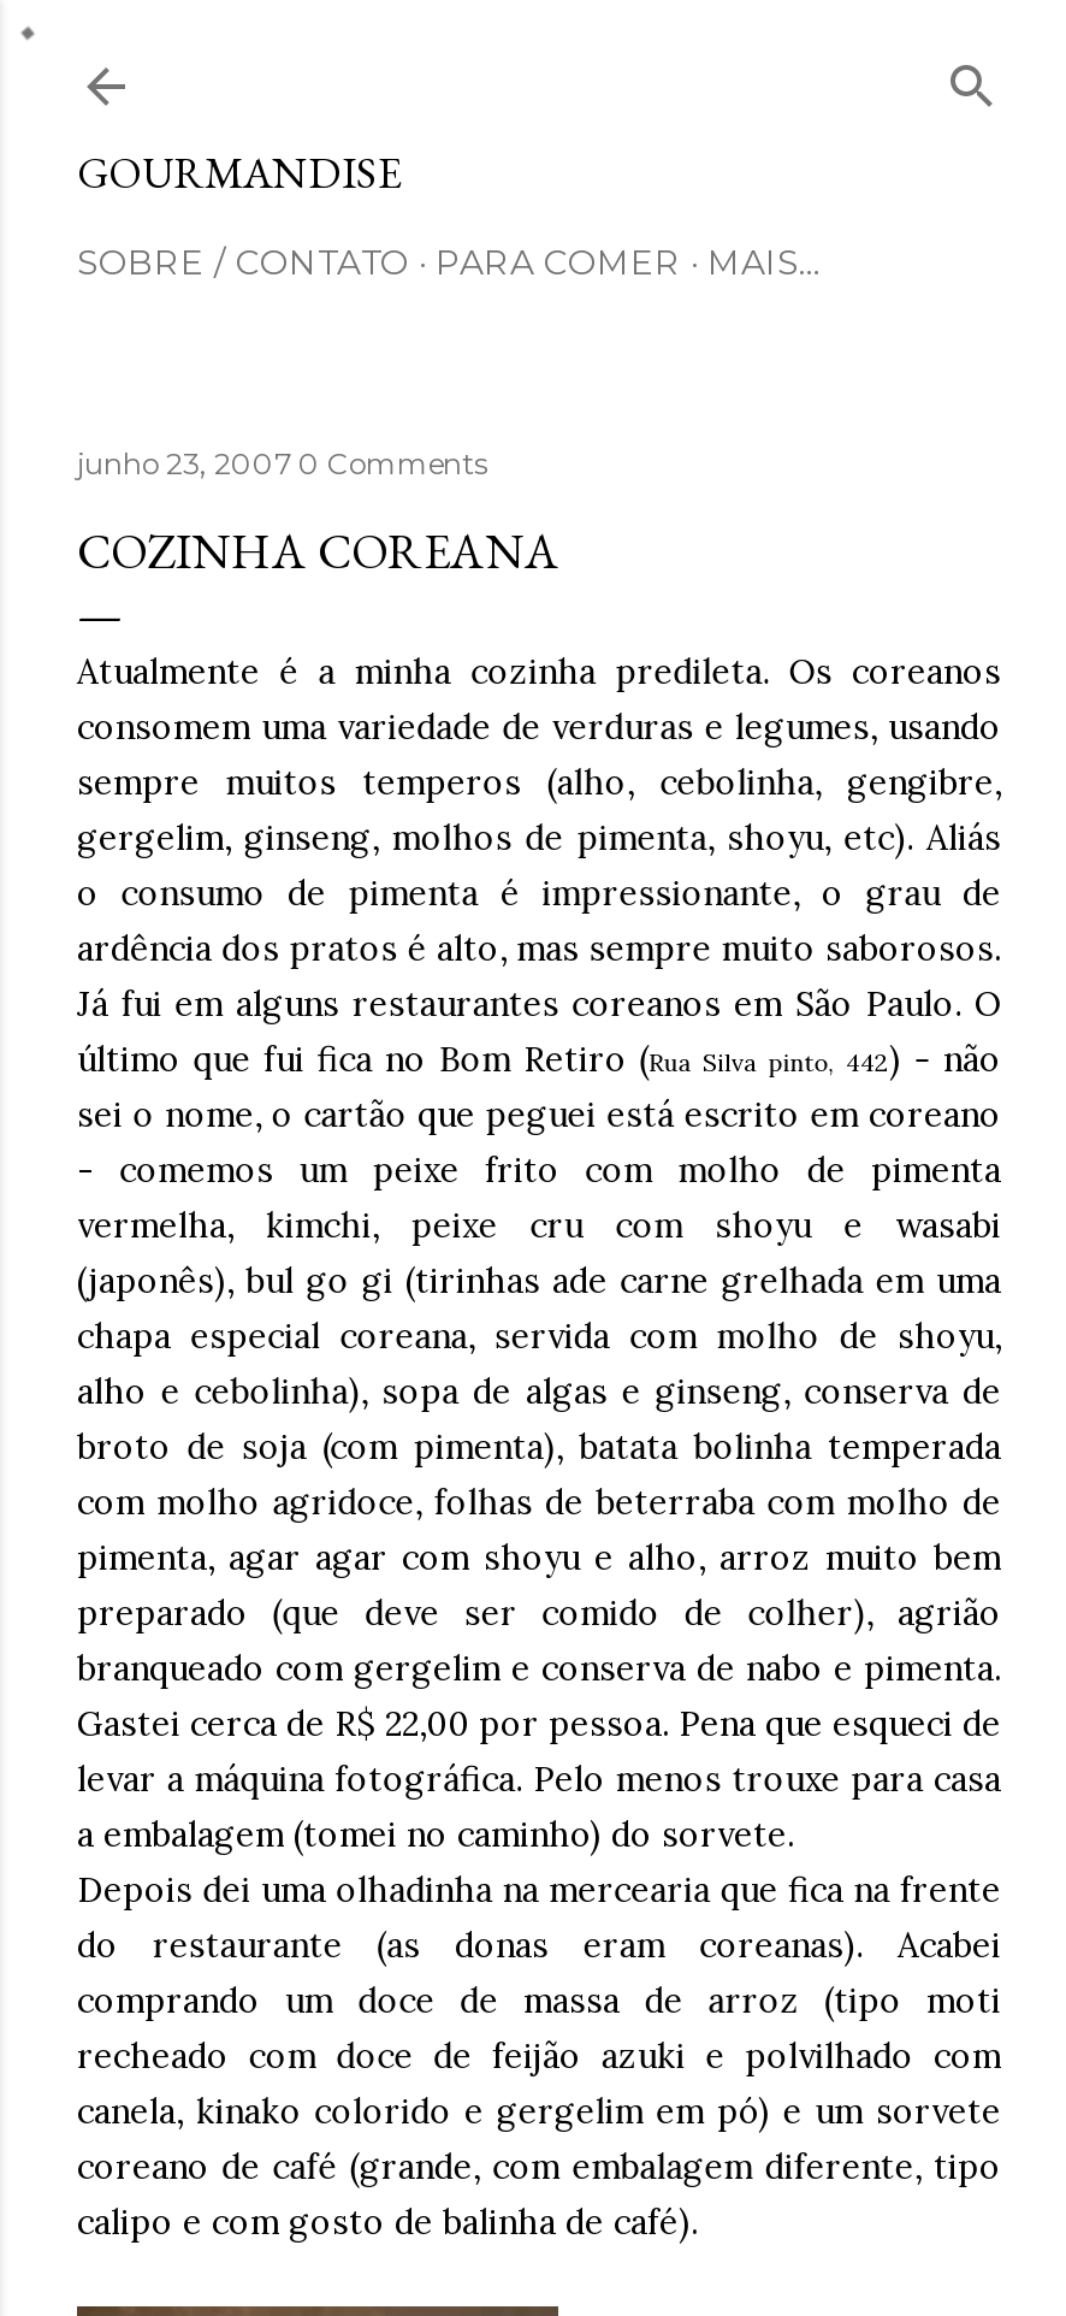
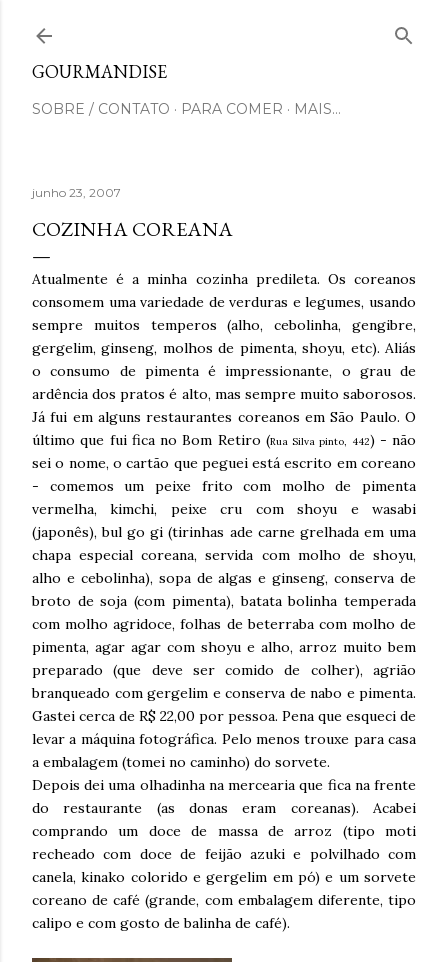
[77,445,486,481] junho 23, 2007 0 Comments -> [32,185,121,200] junho 23, 2007

